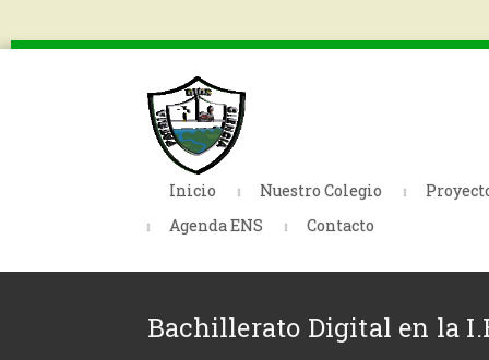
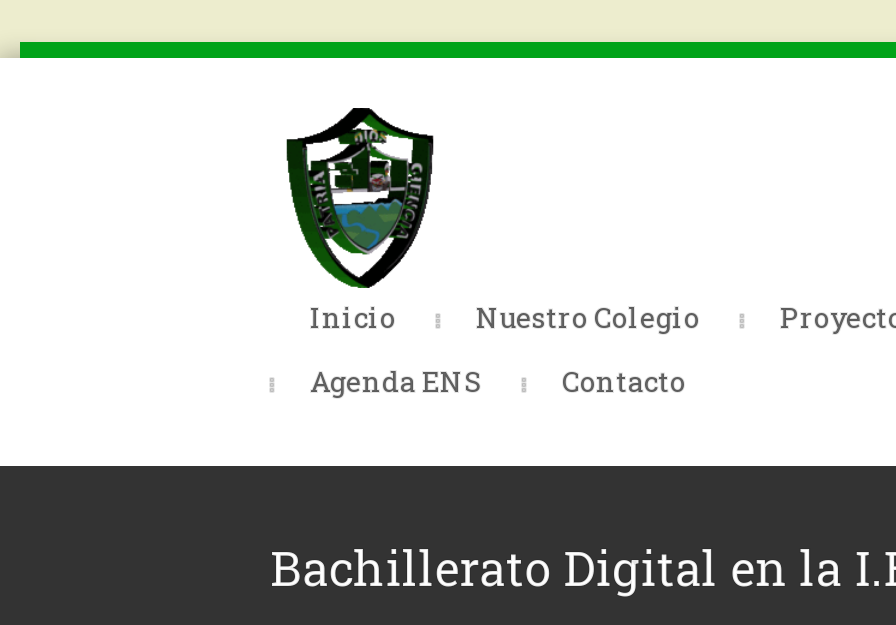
[146,76,247,175] [image] -> [270,116,450,288] [image]

